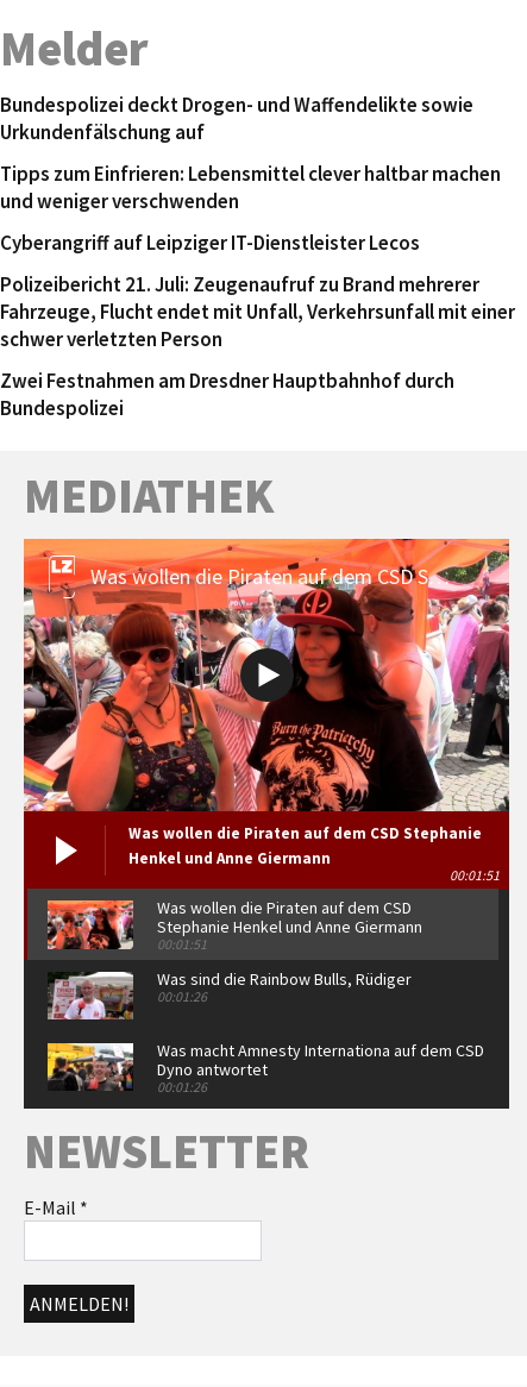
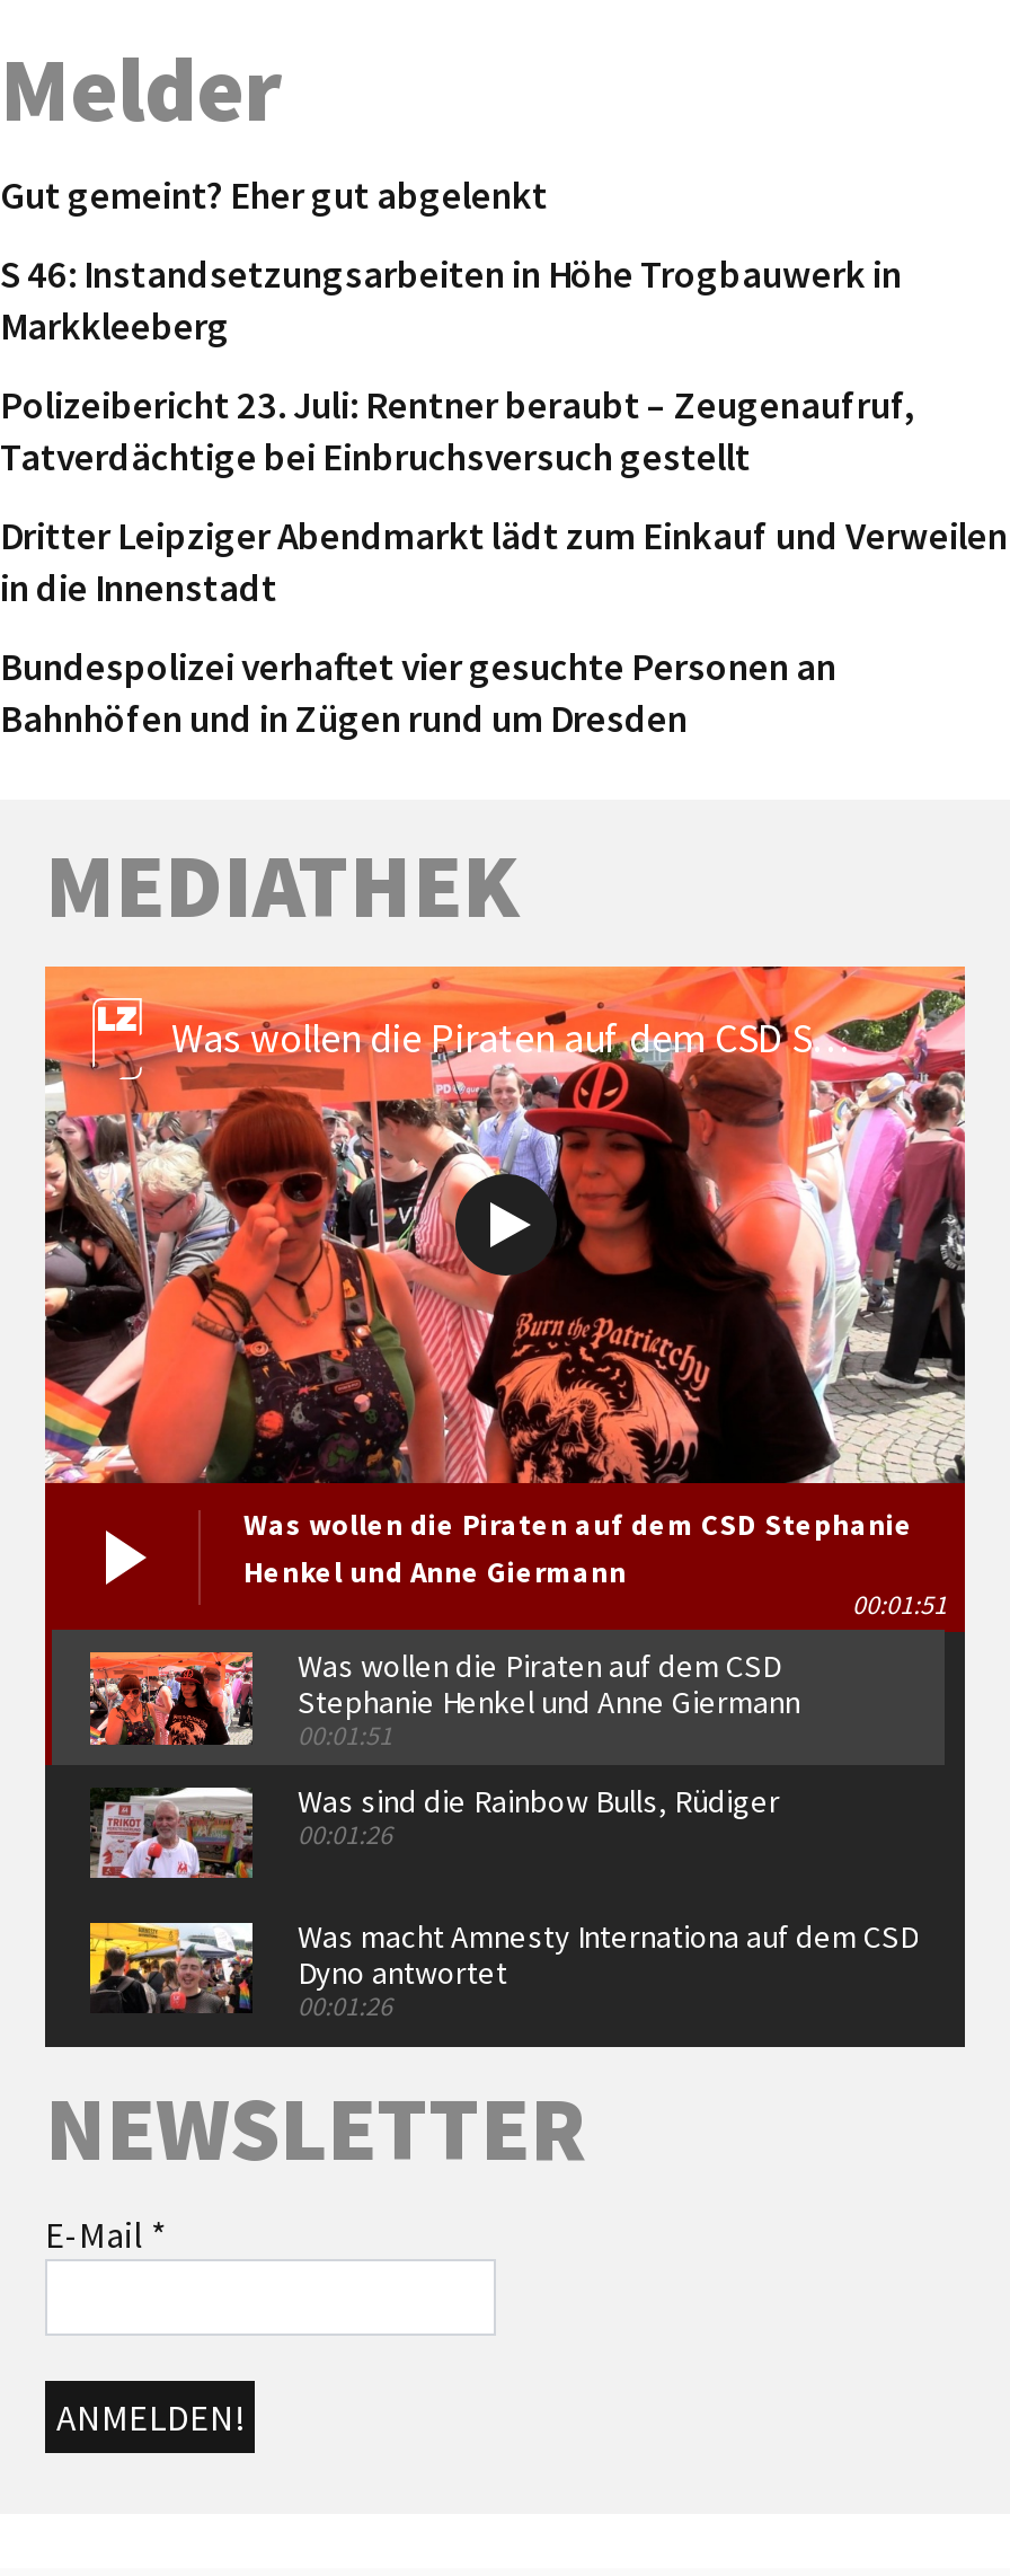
[0,92,473,145] Bundespolizei deckt Drogen- und Waffendelikte sowie | Urkundenfälschung auf -> [0,171,548,220] Gut gemeint? Eher gut abgelenkt
[0,161,501,214] Tipps zum Einfrieren: Lebensmittel clever haltbar machen | und weniger verschwenden -> [0,250,902,351] S 46: Instandsetzungsarbeiten in Höhe Trogbauwerk in | Markkleeberg
[0,230,420,256] Cyberangriff auf Leipziger IT-Dienstleister Lecos -> [0,381,915,482] Polizeibericht 23. Juli: Rentner beraubt – Zeugenaufruf, | Tatverdächtige bei Einbruchsversuch gestellt
[0,271,515,352] Polizeibericht 21. Juli: Zeugenaufruf zu Brand mehrerer | Fahrzeuge, Flucht endet mit Unfall, Verkehrsunfall mit einer | schwer verletzten Person -> [0,511,1008,613] Dritter Leipziger Abendmarkt lädt zum Einkauf und Verweilen | in die Innenstadt
[0,368,454,421] Zwei Festnahmen am Dresdner Hauptbahnhof durch | Bundespolizei -> [0,642,836,744] Bundespolizei verhaftet vier gesuchte Personen an | Bahnhöfen und in Zügen rund um Dresden

